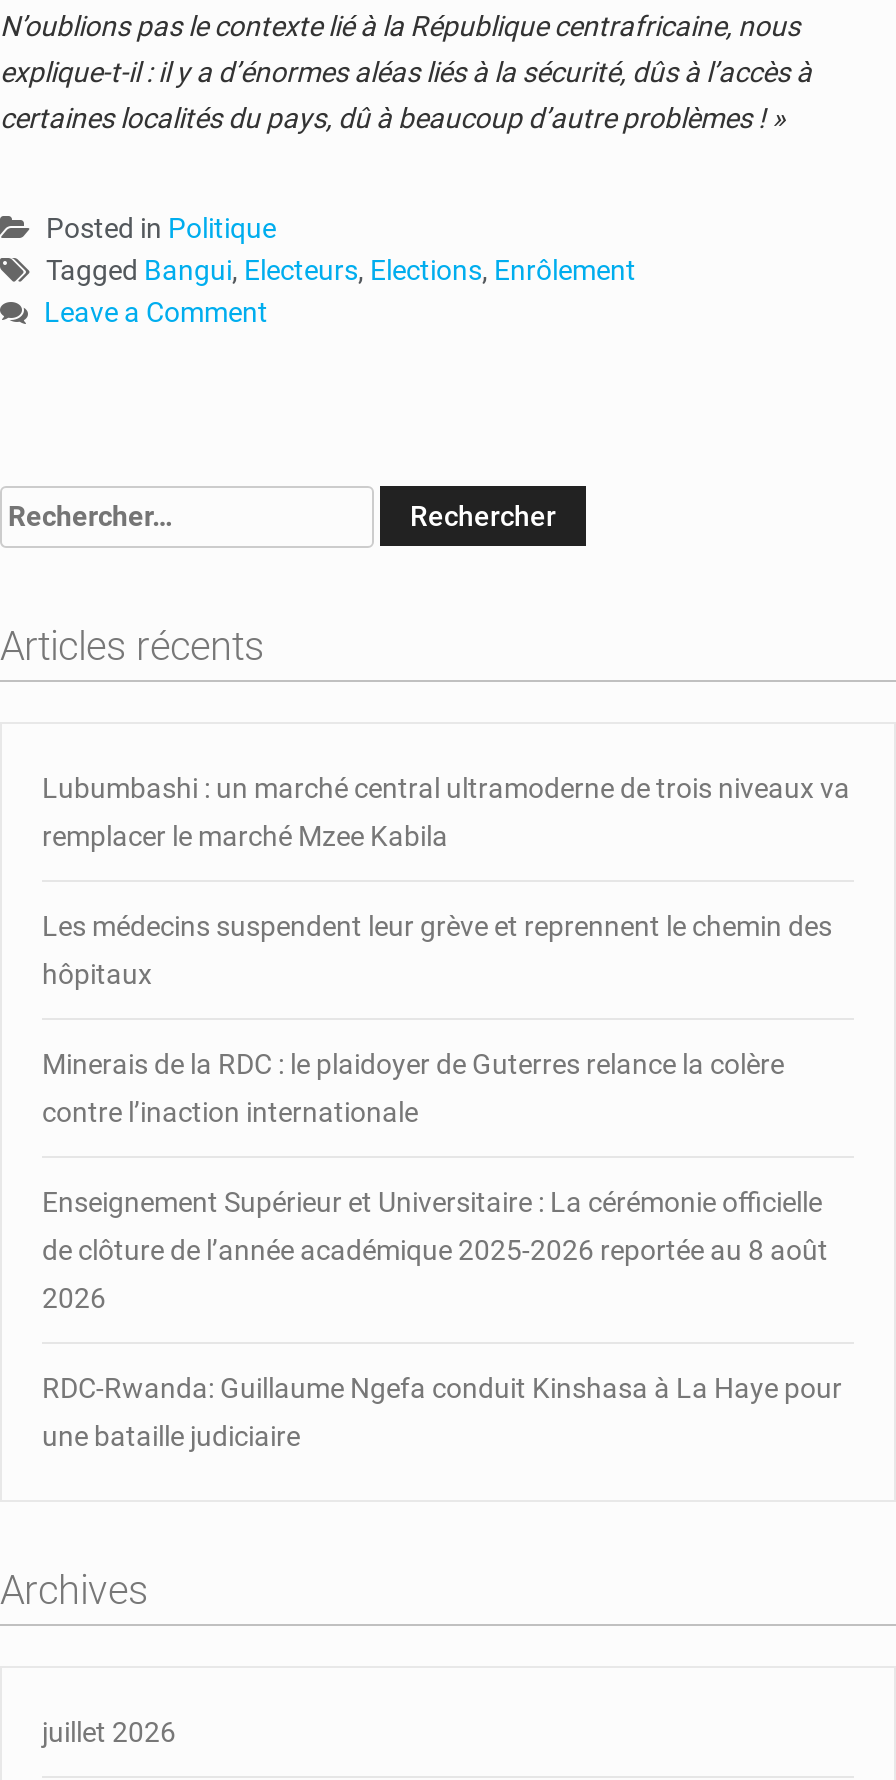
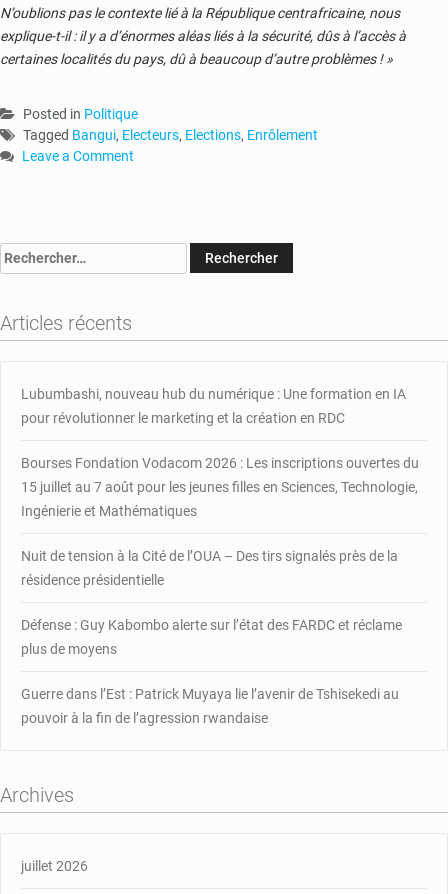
[42,771,850,803] Lubumbashi : un marché central ultramoderne de trois niveaux va -> [21,386,406,402] Lubumbashi, nouveau hub du numérique : Une formation en IA
[42,819,448,851] remplacer le marché Mzee Kabila -> [21,410,345,426] pour révolutionner le marketing et la création en RDC
[42,909,832,941] Les médecins suspendent leur grève et reprennent le chemin des -> [21,455,419,471] Bourses Fondation Vodacom 2026 : Les inscriptions ouvertes du
[42,957,152,989] hôpitaux -> [21,479,418,495] 15 juillet au 7 août pour les jeunes filles en Sciences, Technologie,
[42,1047,784,1079] Minerais de la RDC : le plaidoyer de Guterres relance la colère -> [21,503,197,519] Ingénierie et Mathématiques
[42,1095,418,1127] contre l’inaction internationale -> [21,548,398,564] Nuit de tension à la Cité de l’OUA – Des tirs signalés près de la
[42,1185,822,1217] Enseignement Supérieur et Universitaire : La cérémonie officielle -> [21,572,164,588] résidence présidentielle
[42,1233,828,1265] de clôture de l’année académique 2025-2026 reportée au 8 août -> [21,617,402,633] Défense : Guy Kabombo alerte sur l’état des FARDC et réclame
[42,1281,106,1313] 2026 -> [21,641,117,657] plus de moyens
[42,1371,842,1403] RDC-Rwanda: Guillaume Ngefa conduit Kinshasa à La Haye pour -> [21,686,399,702] Guerre dans l’Est : Patrick Muyaya lie l’avenir de Tshisekedi au
[42,1419,300,1451] une bataille judiciaire -> [21,710,268,726] pouvoir à la fin de l’agression rwandaise

